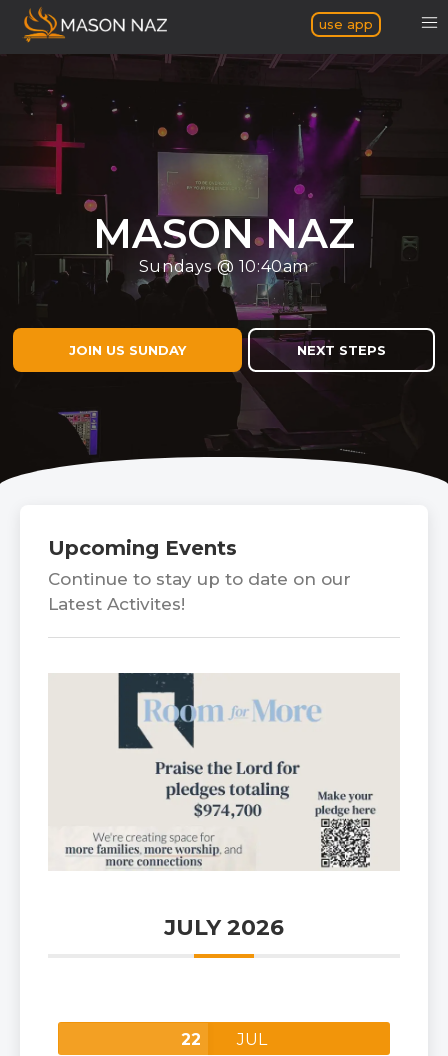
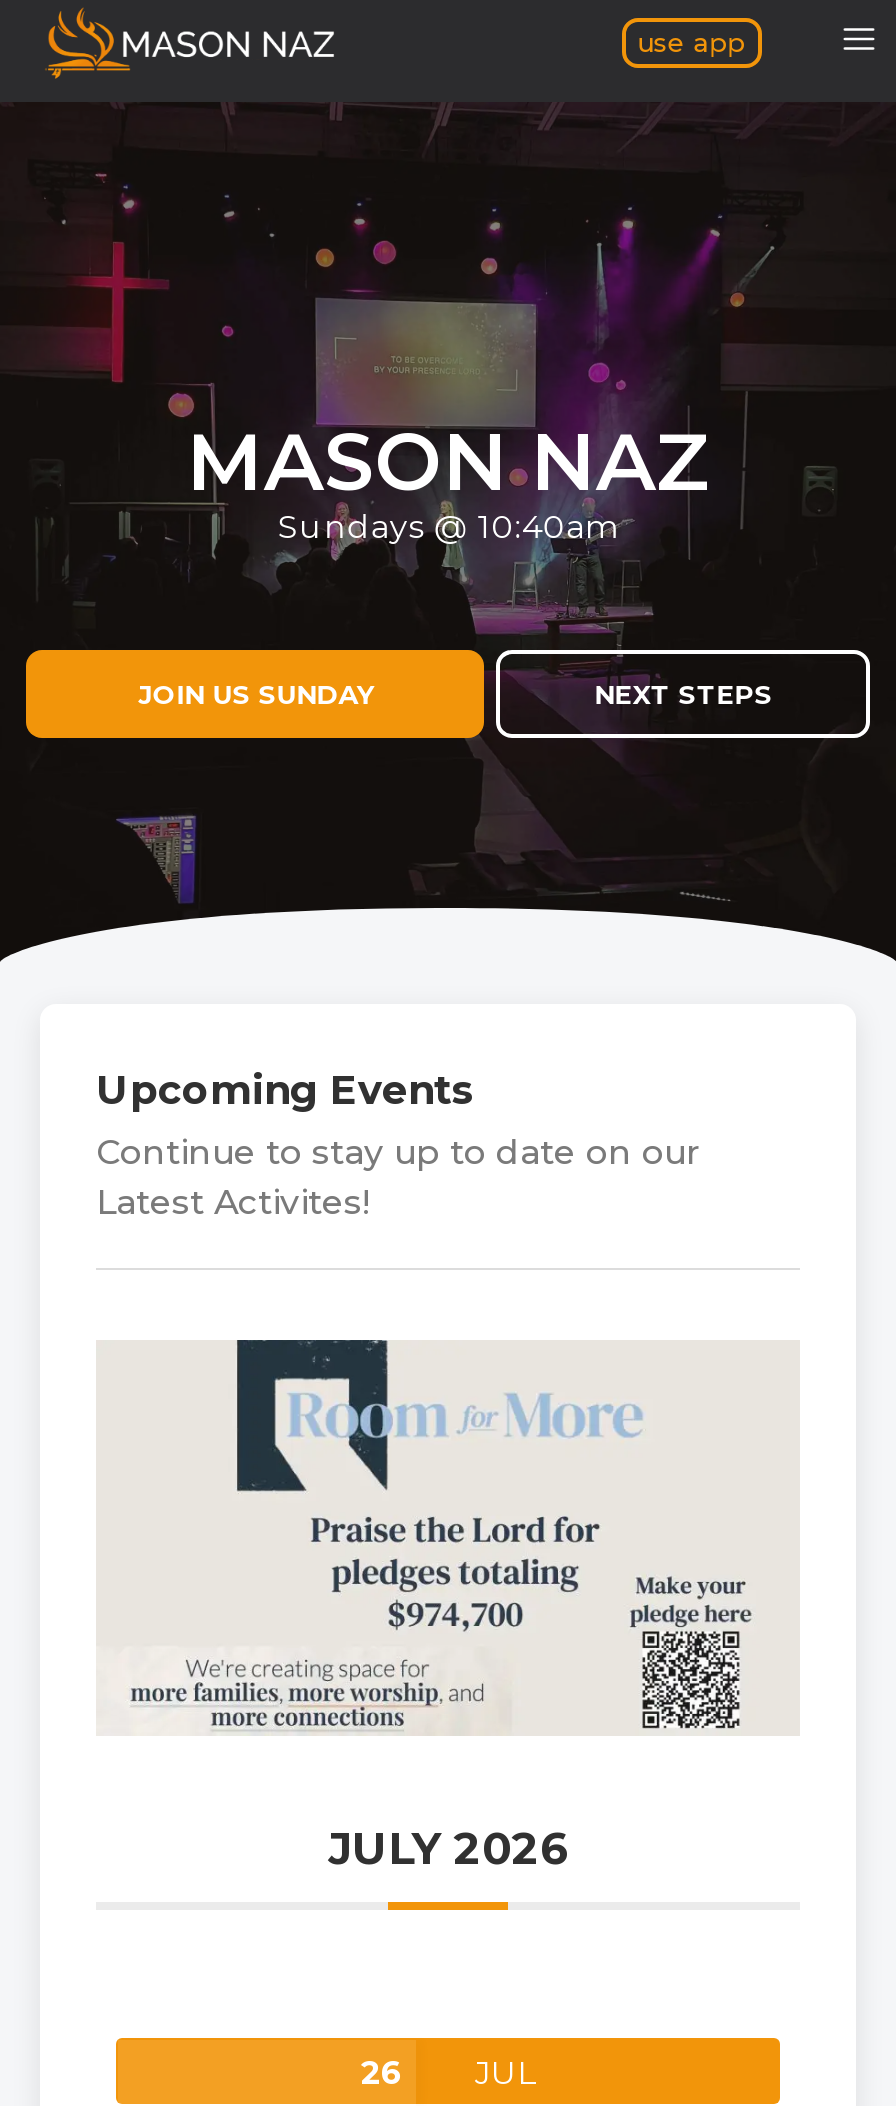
[181,1030,267,1049] 22 JUL -> [361,2055,535,2093] 26 JUL

